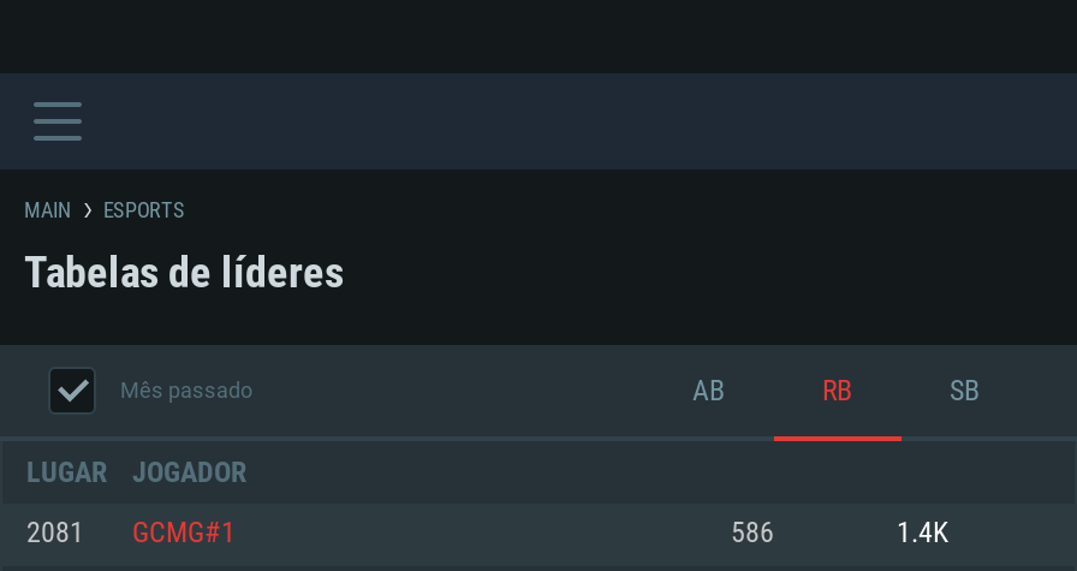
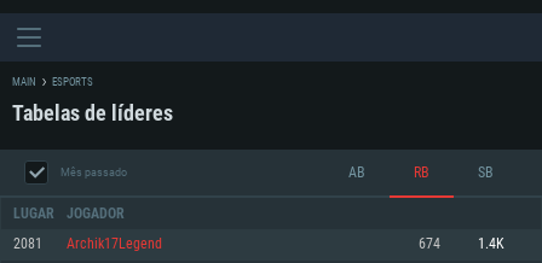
[132,521,774,547] GCMG#1 | 586 -> [67,238,440,251] Archik17Legend | 674

